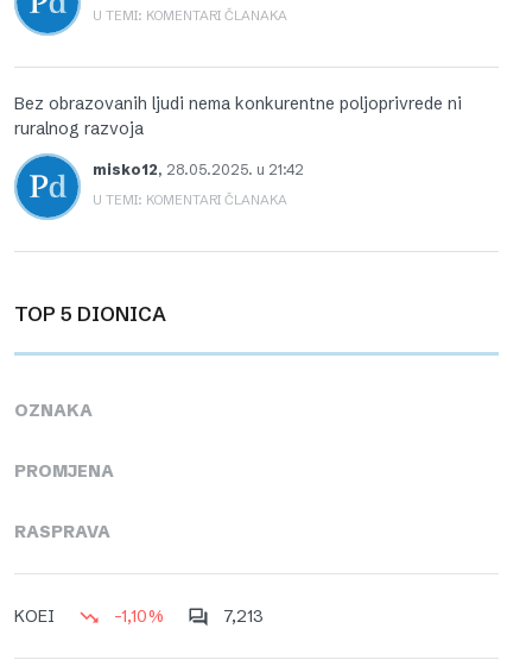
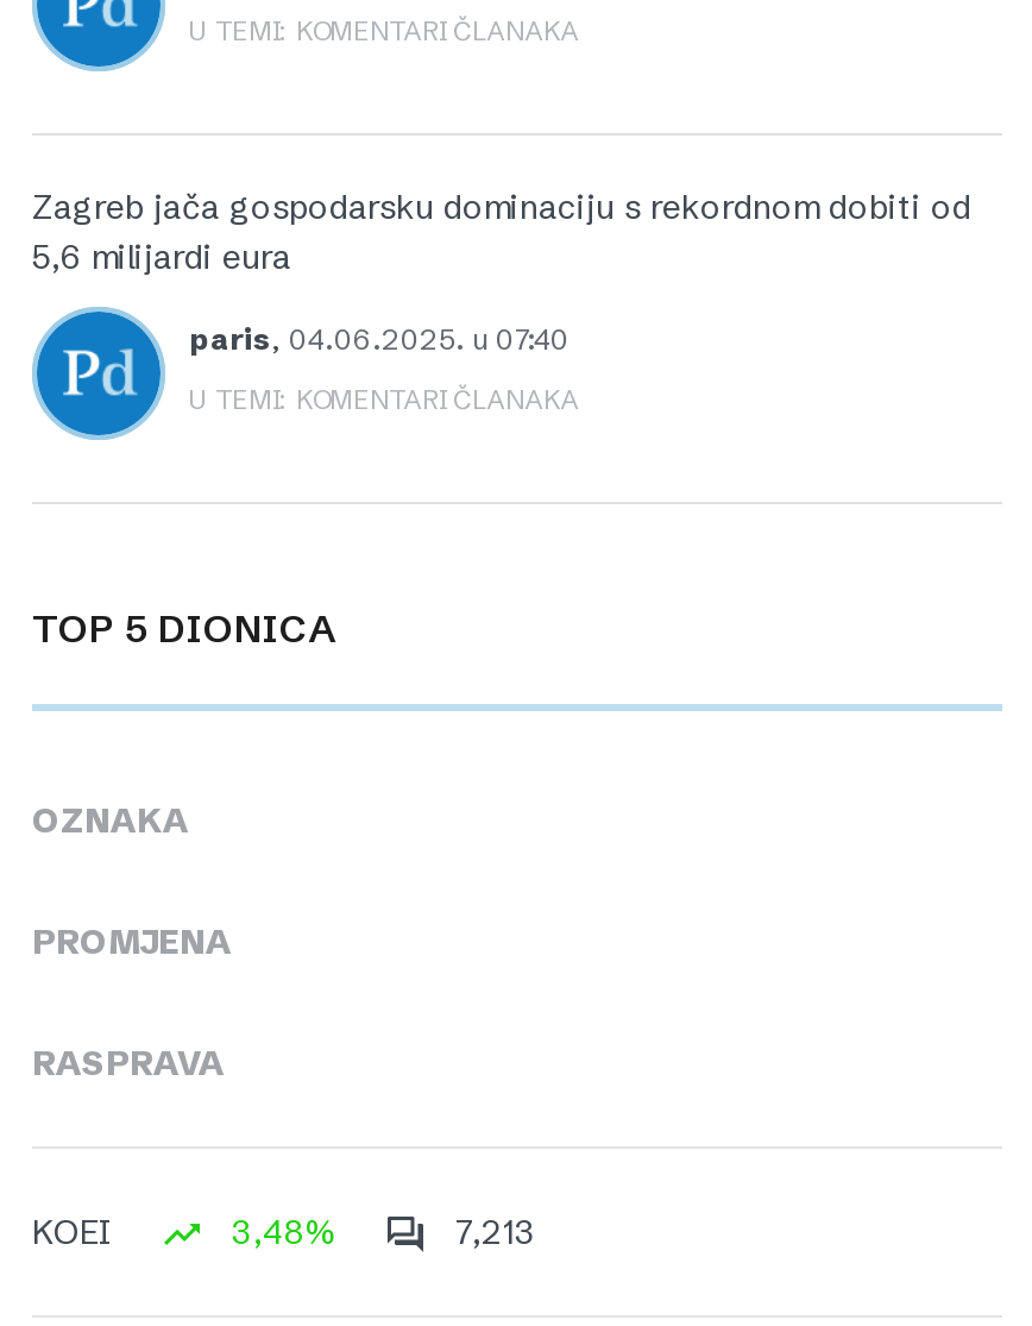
[14,93,462,139] Bez obrazovanih ljudi nema konkurentne poljoprivrede ni | ruralnog razvoja -> [32,186,971,278] Zagreb jača gospodarsku dominaciju s rekordnom dobiti od | 5,6 milijardi eura
[93,161,304,178] misko12, 28.05.2025. u 21:42 -> [189,321,570,357] paris, 04.06.2025. u 07:40
[109,605,164,627] -1,10% -> [222,1211,336,1253] 3,48%

